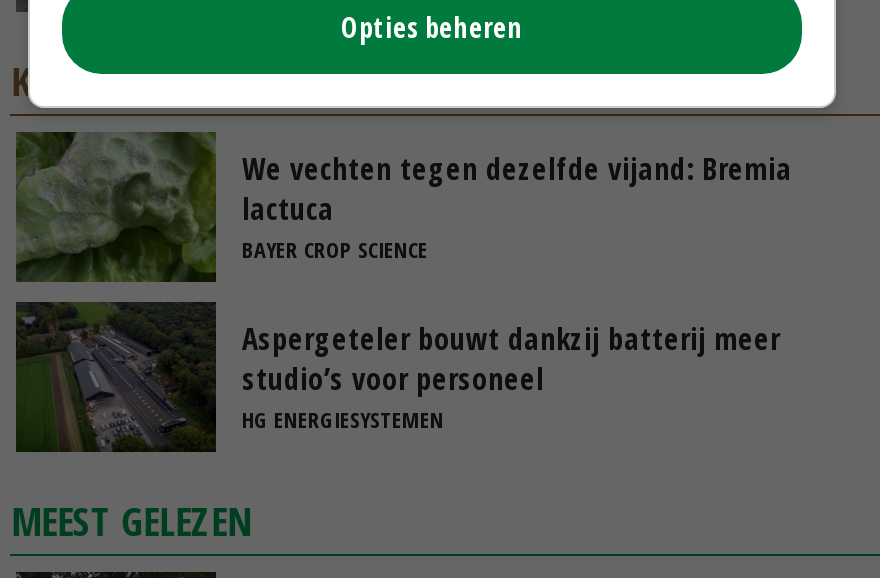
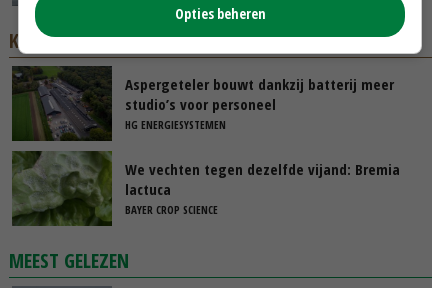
moved [18,134,792,280] -> [14,153,400,225]: [image] | We vechten tegen dezelfde vijand: Bremia | lactuca | BAYER CROP SCIENCE
moved [242,318,780,434] -> [125,74,394,132]: Aspergeteler bouwt dankzij batterij meer | studio’s voor personeel | HG ENERGIESYSTEMEN

